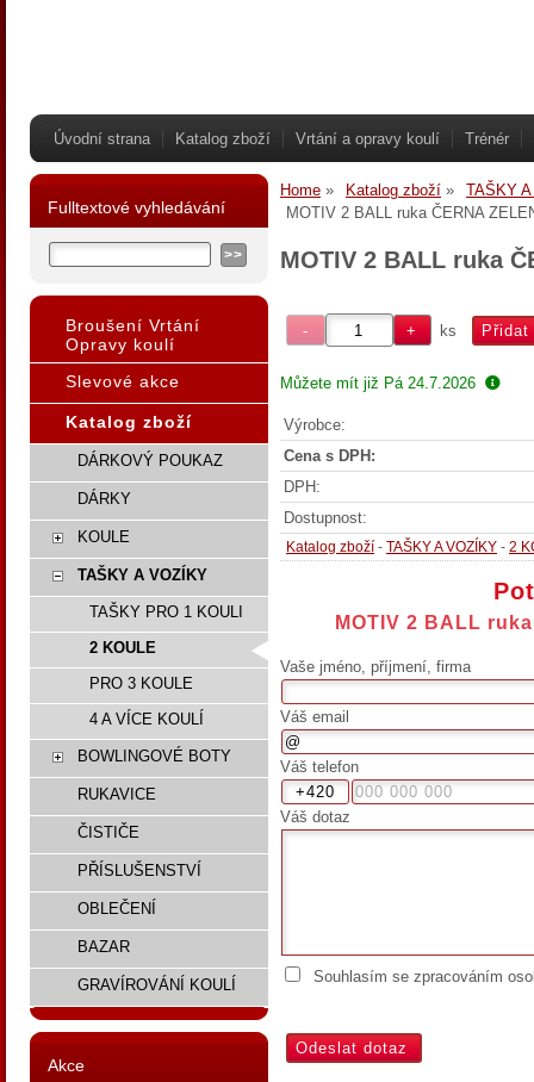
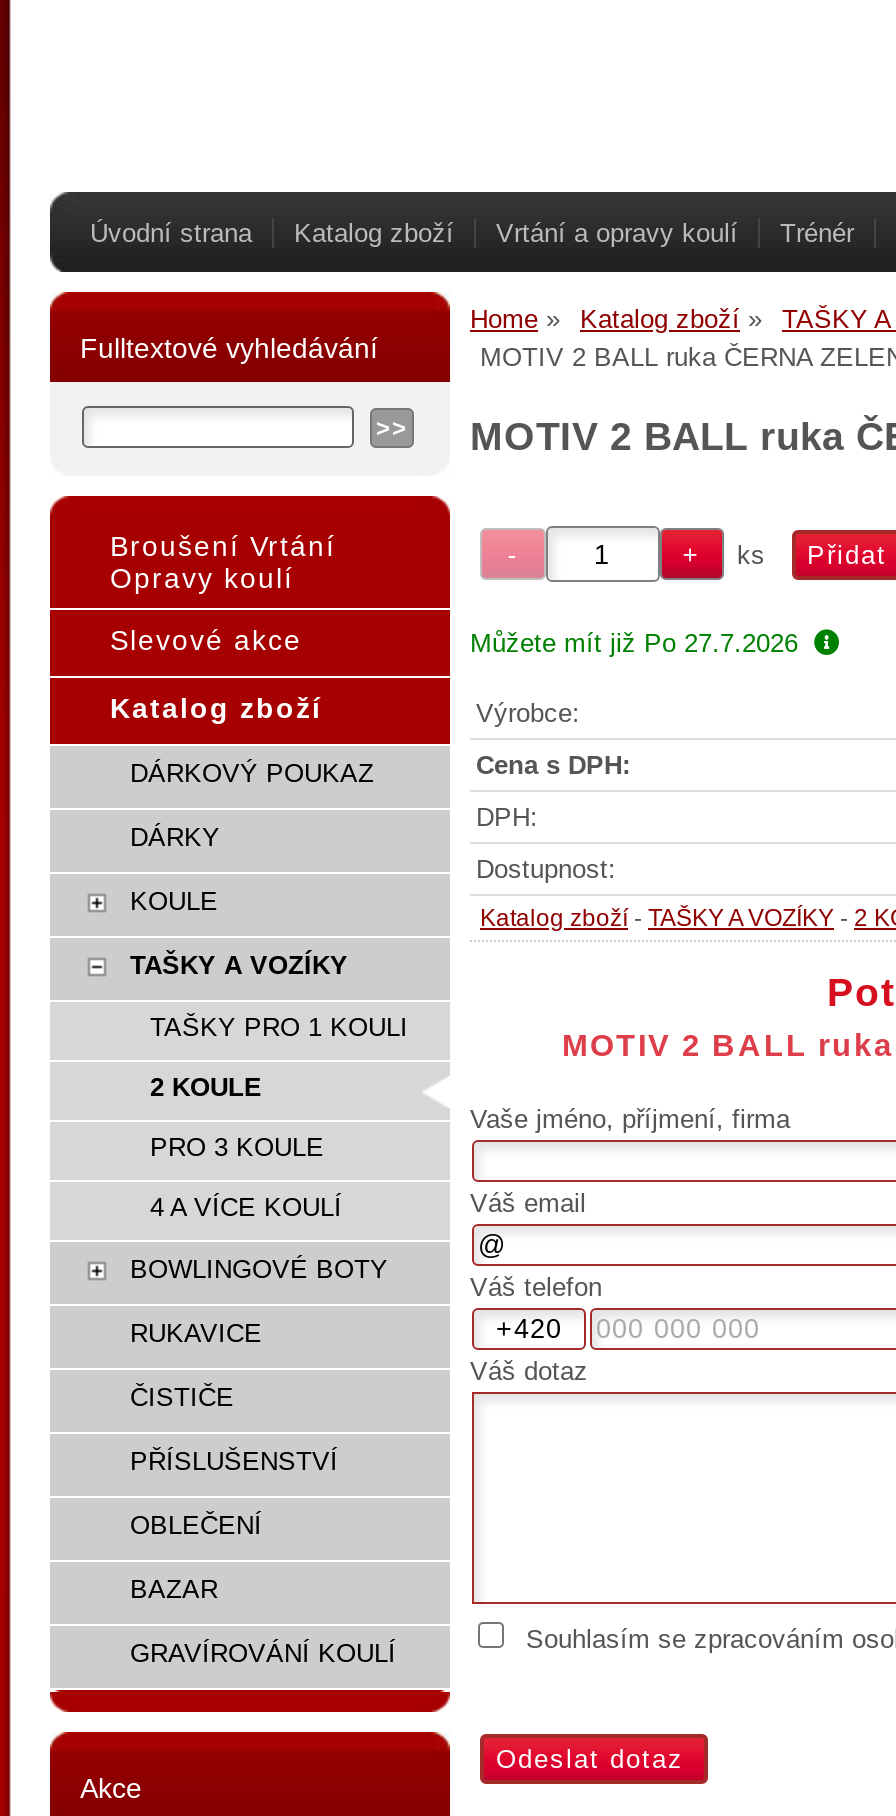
[280,374,476,392] Můžete mít již Pá 24.7.2026 -> [470,627,798,657] Můžete mít již Po 27.7.2026

